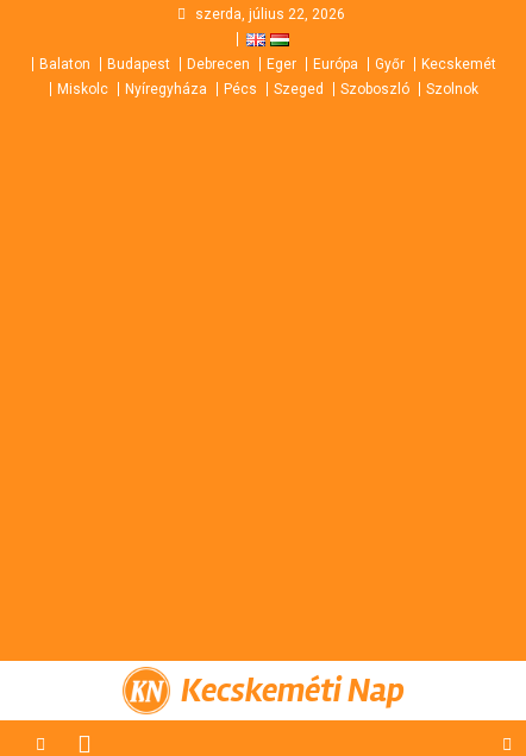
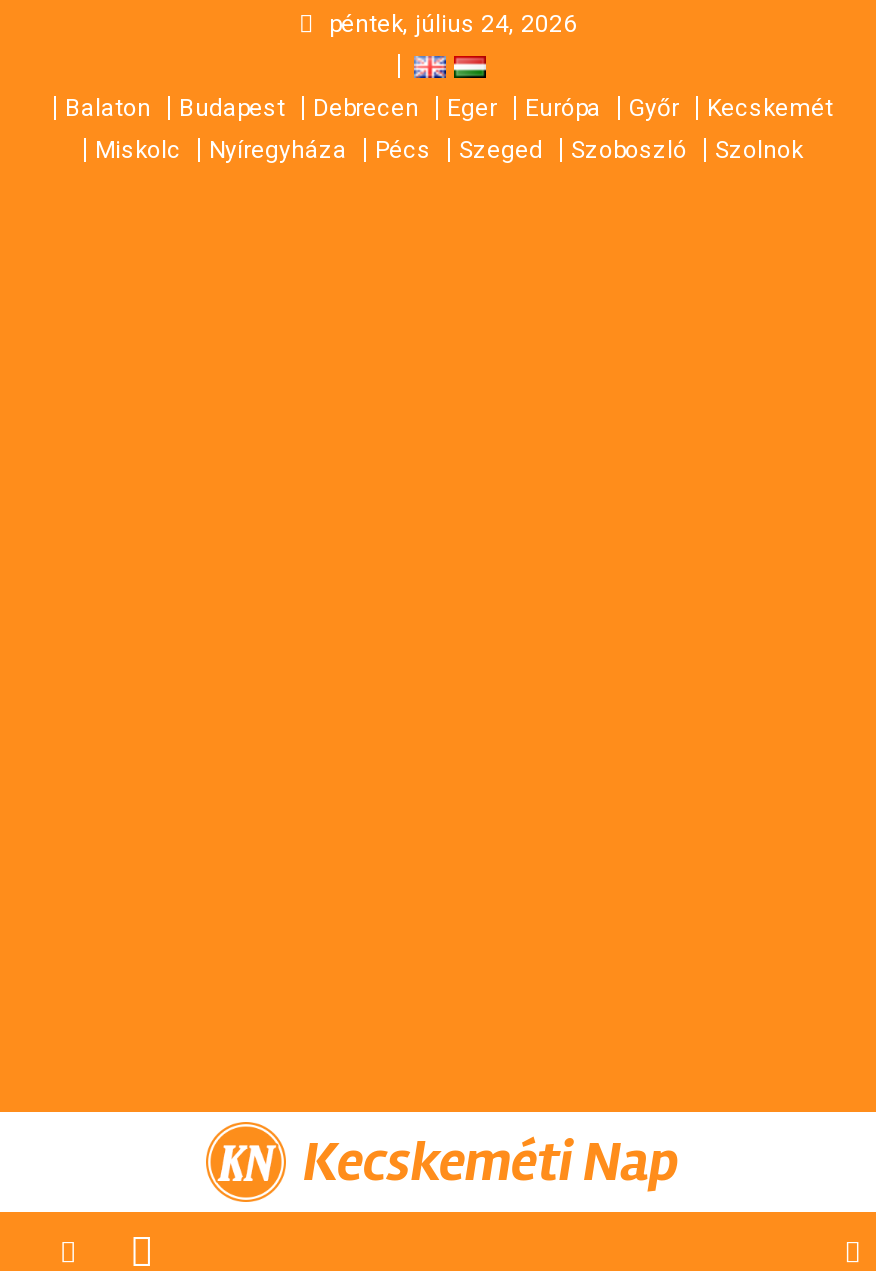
[195,6,345,23] szerda, július 22, 2026 -> [329,10,577,38] péntek, július 24, 2026

